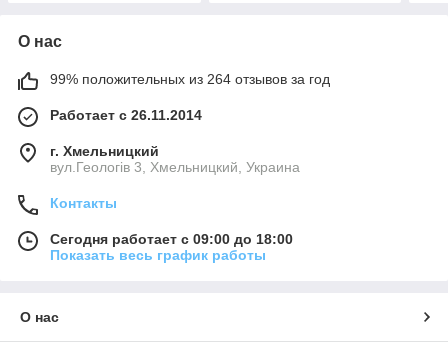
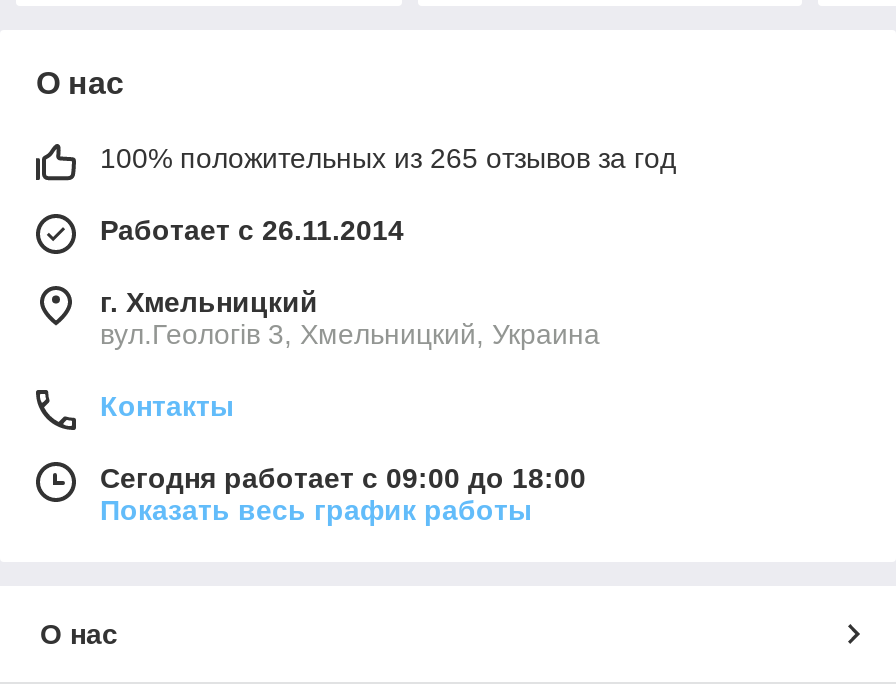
[50,71,330,87] 99% положительных из 264 отзывов за год -> [100,143,676,175] 100% положительных из 265 отзывов за год

